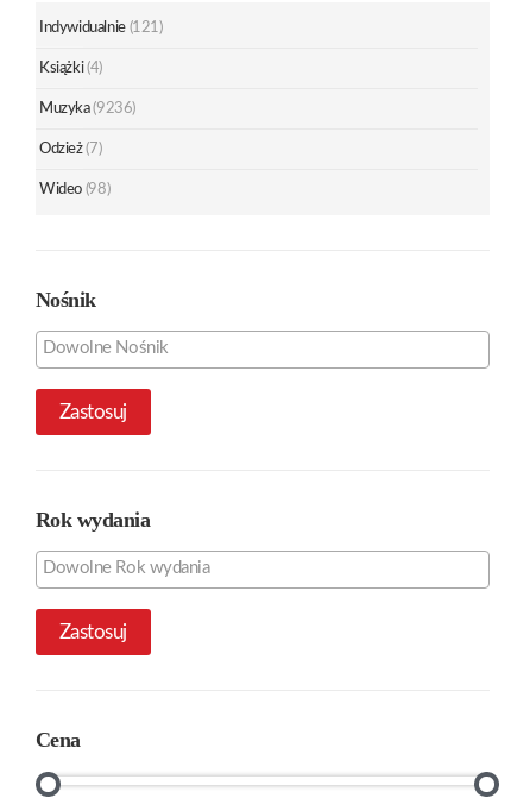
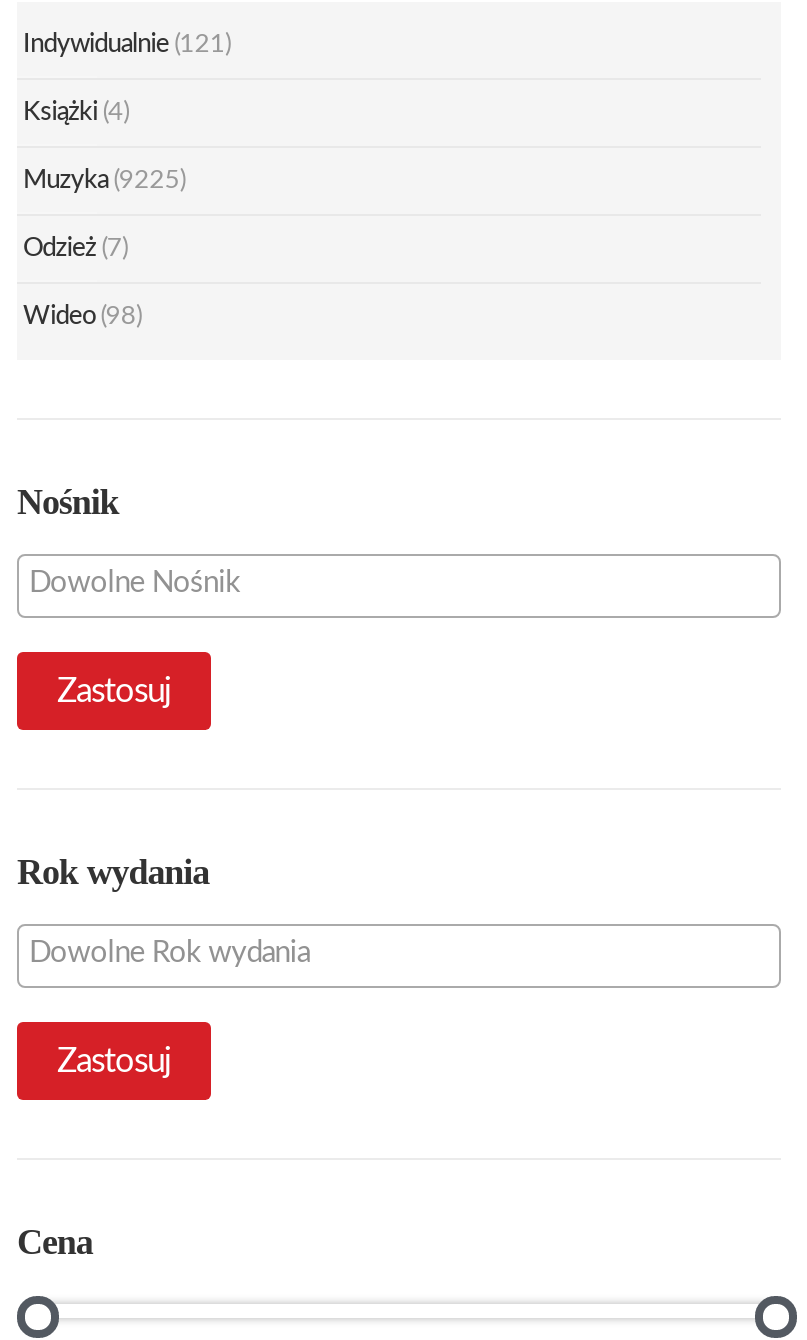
[39,101,135,117] Muzyka (9236) -> [23,168,185,194] Muzyka (9225)

